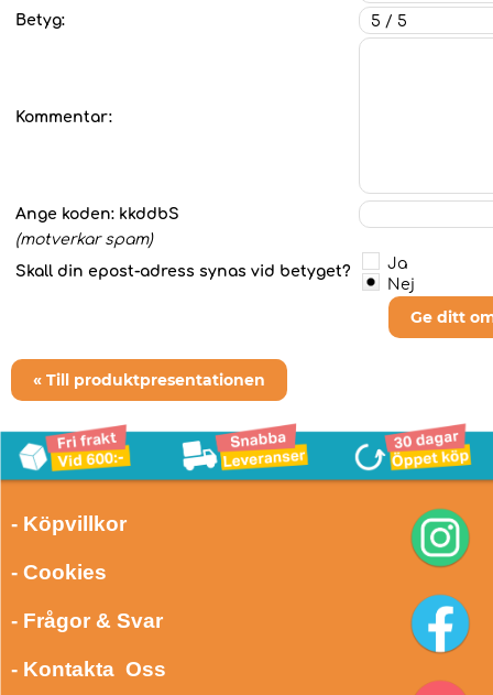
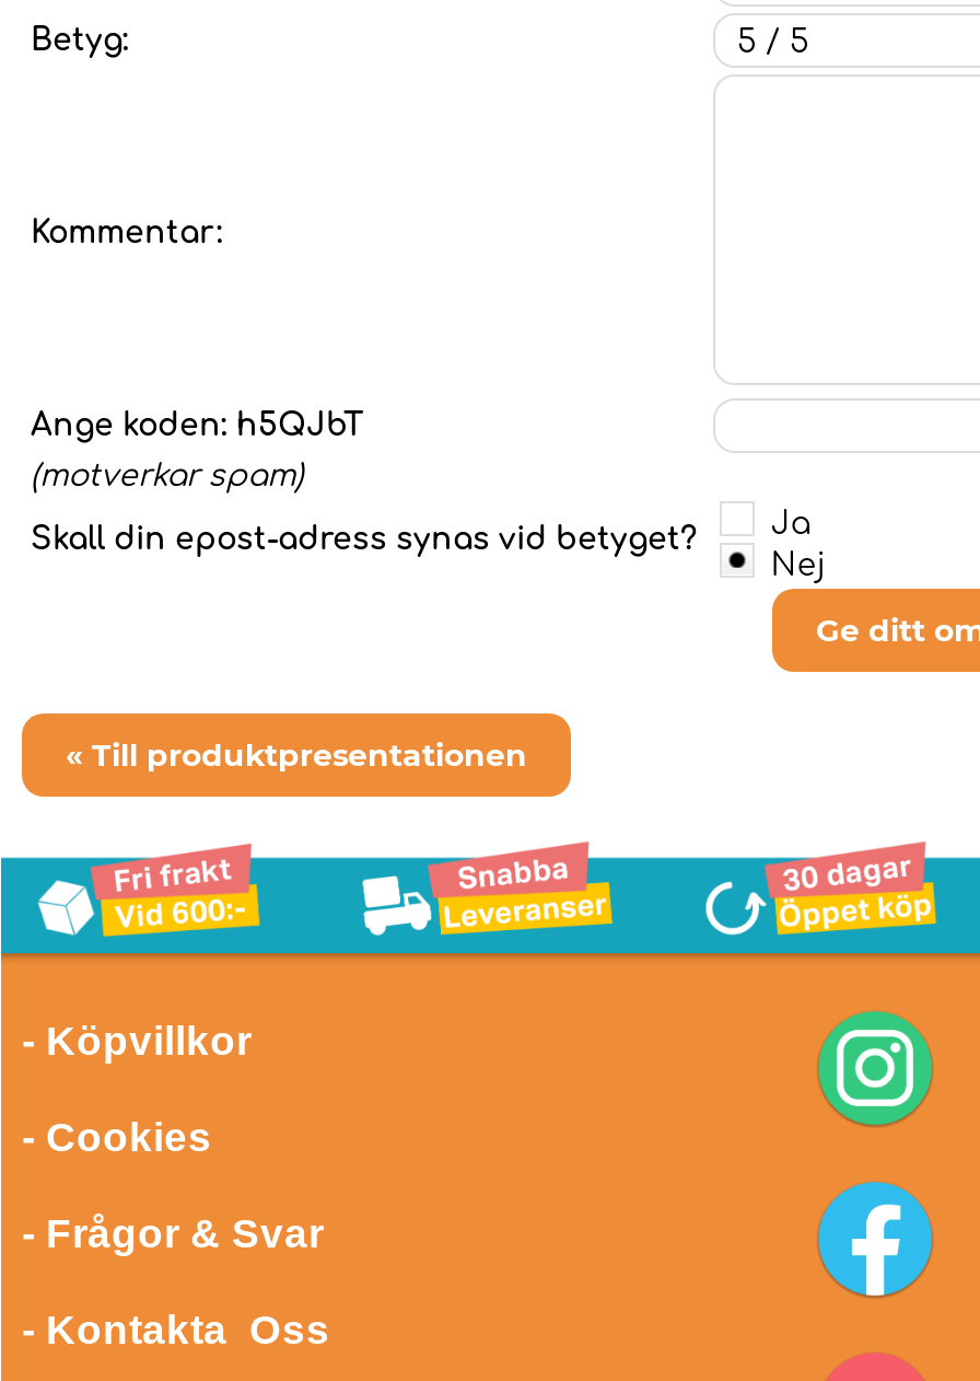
[15,205,179,222] Ange koden: kkddbS -> [31,408,363,441] Ange koden: h5QJbT

